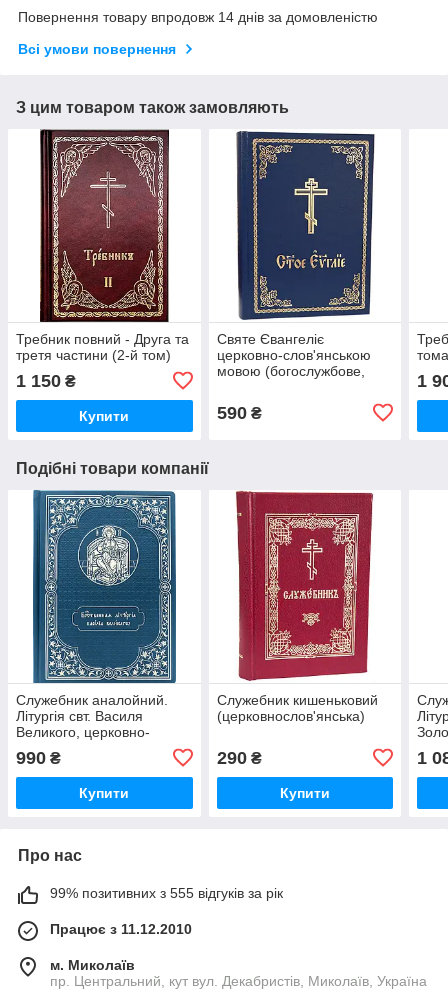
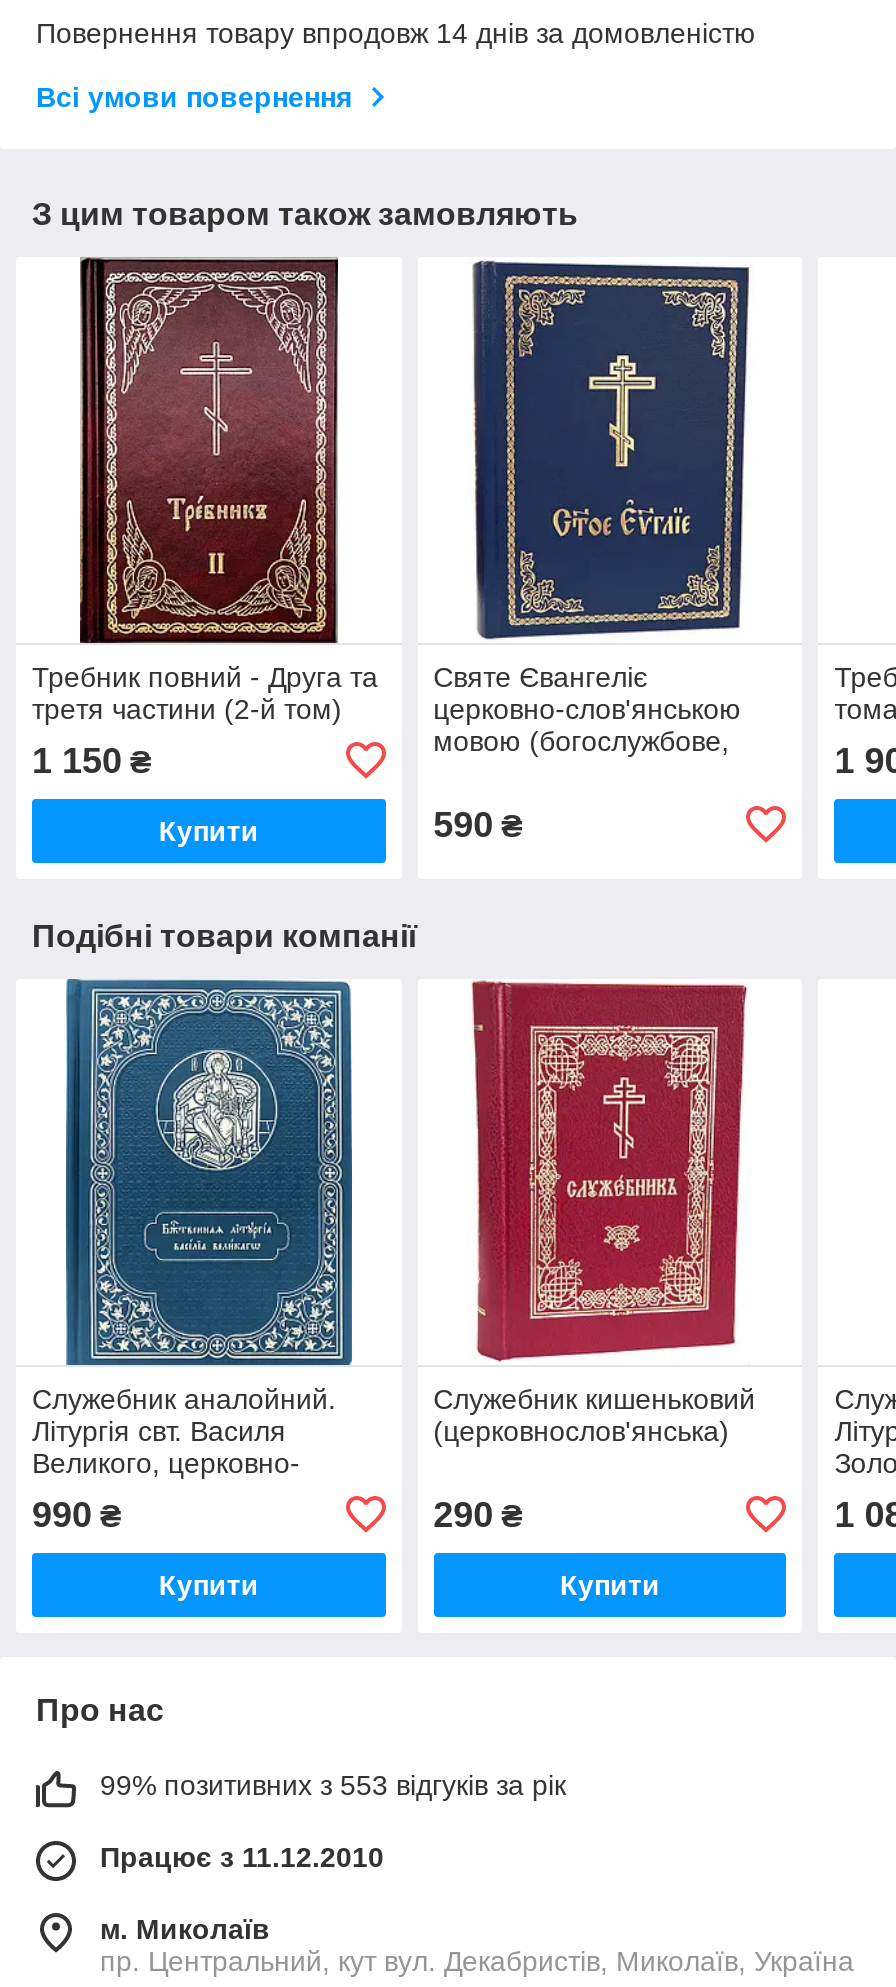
[50,885,283,901] 99% позитивних з 555 відгуків за рік -> [100,1768,566,1800] 99% позитивних з 553 відгуків за рік

